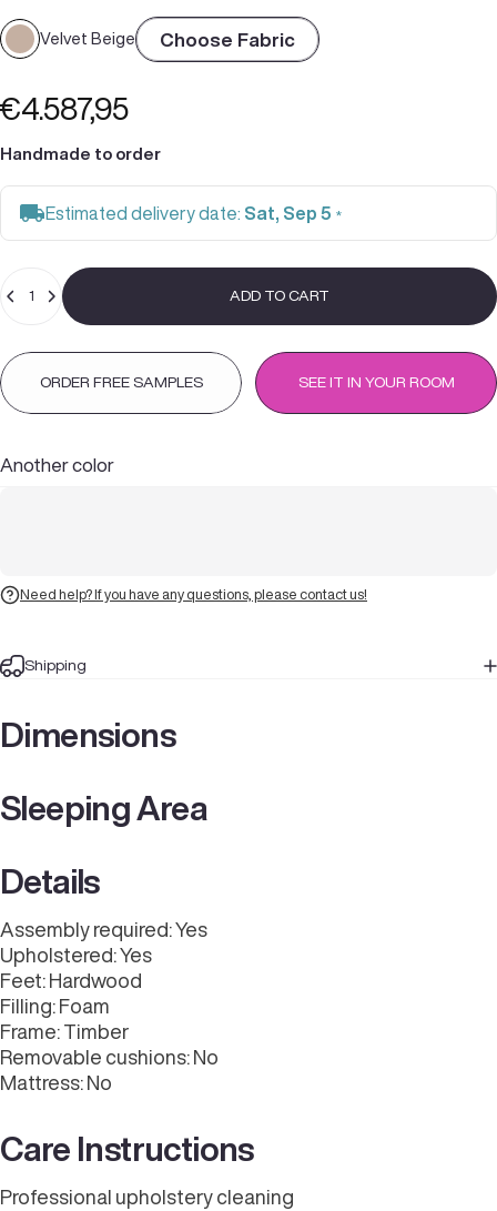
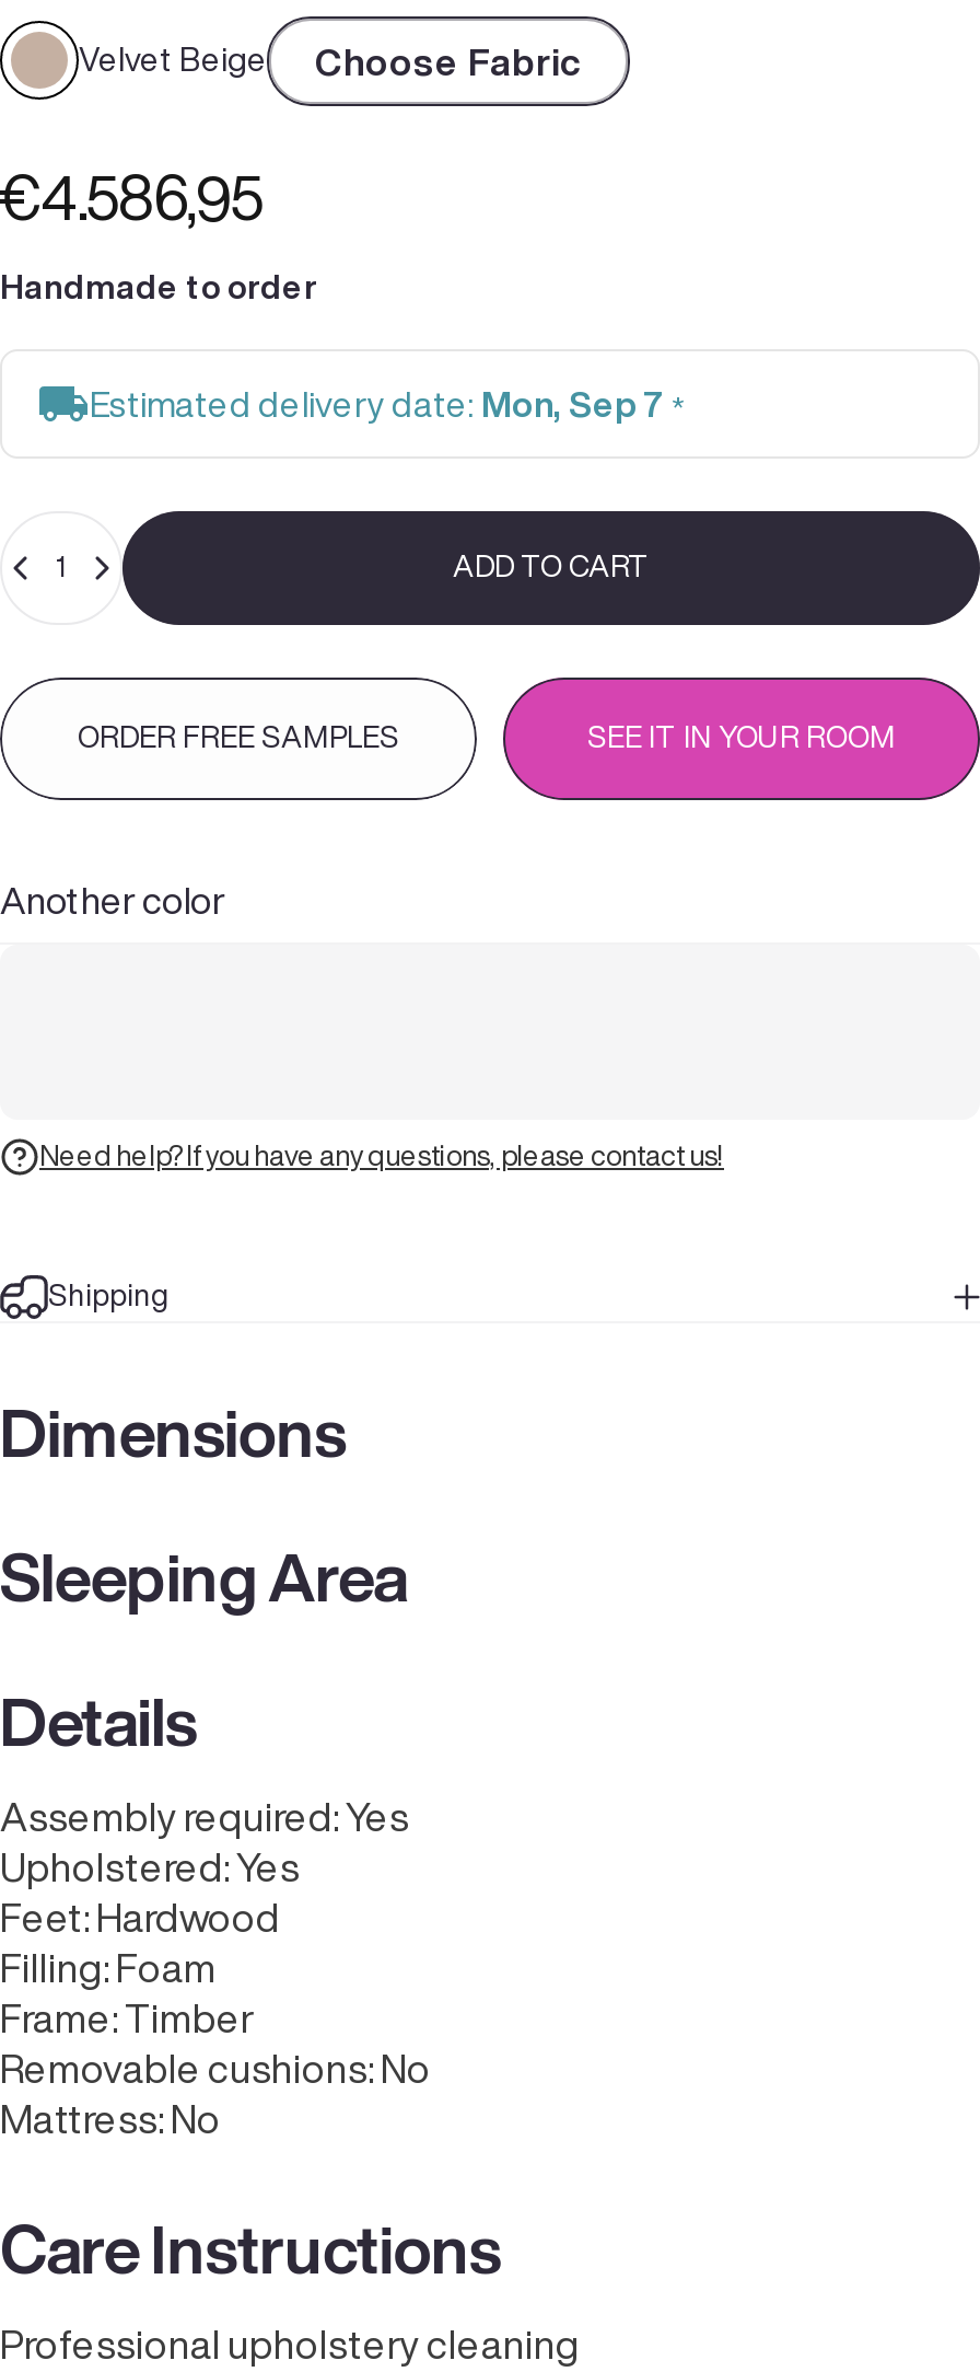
[0,92,129,124] €4.587,95 -> [0,165,262,228] €4.586,95
[45,204,342,222] Estimated delivery date: Sat, Sep 5 * -> [90,386,685,421] Estimated delivery date: Mon, Sep 7 *

